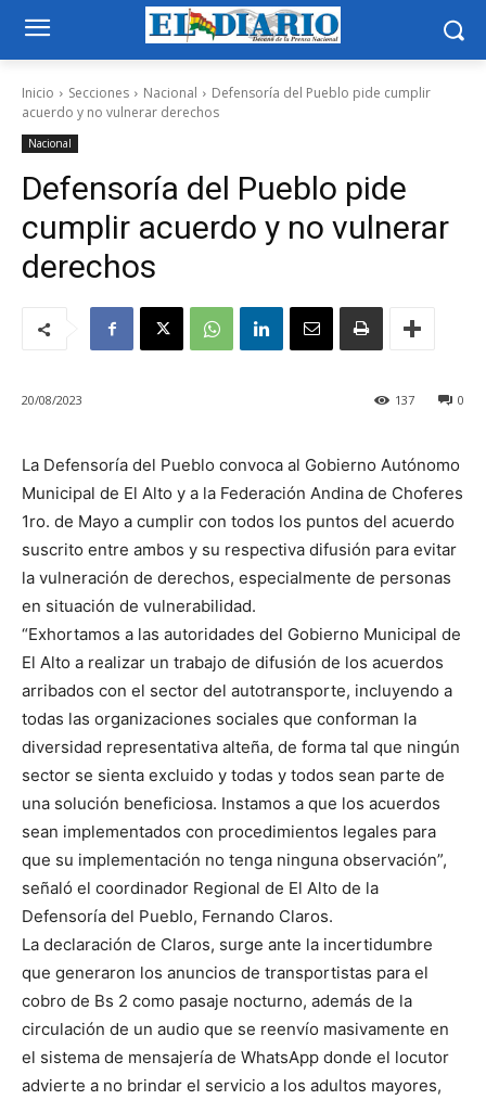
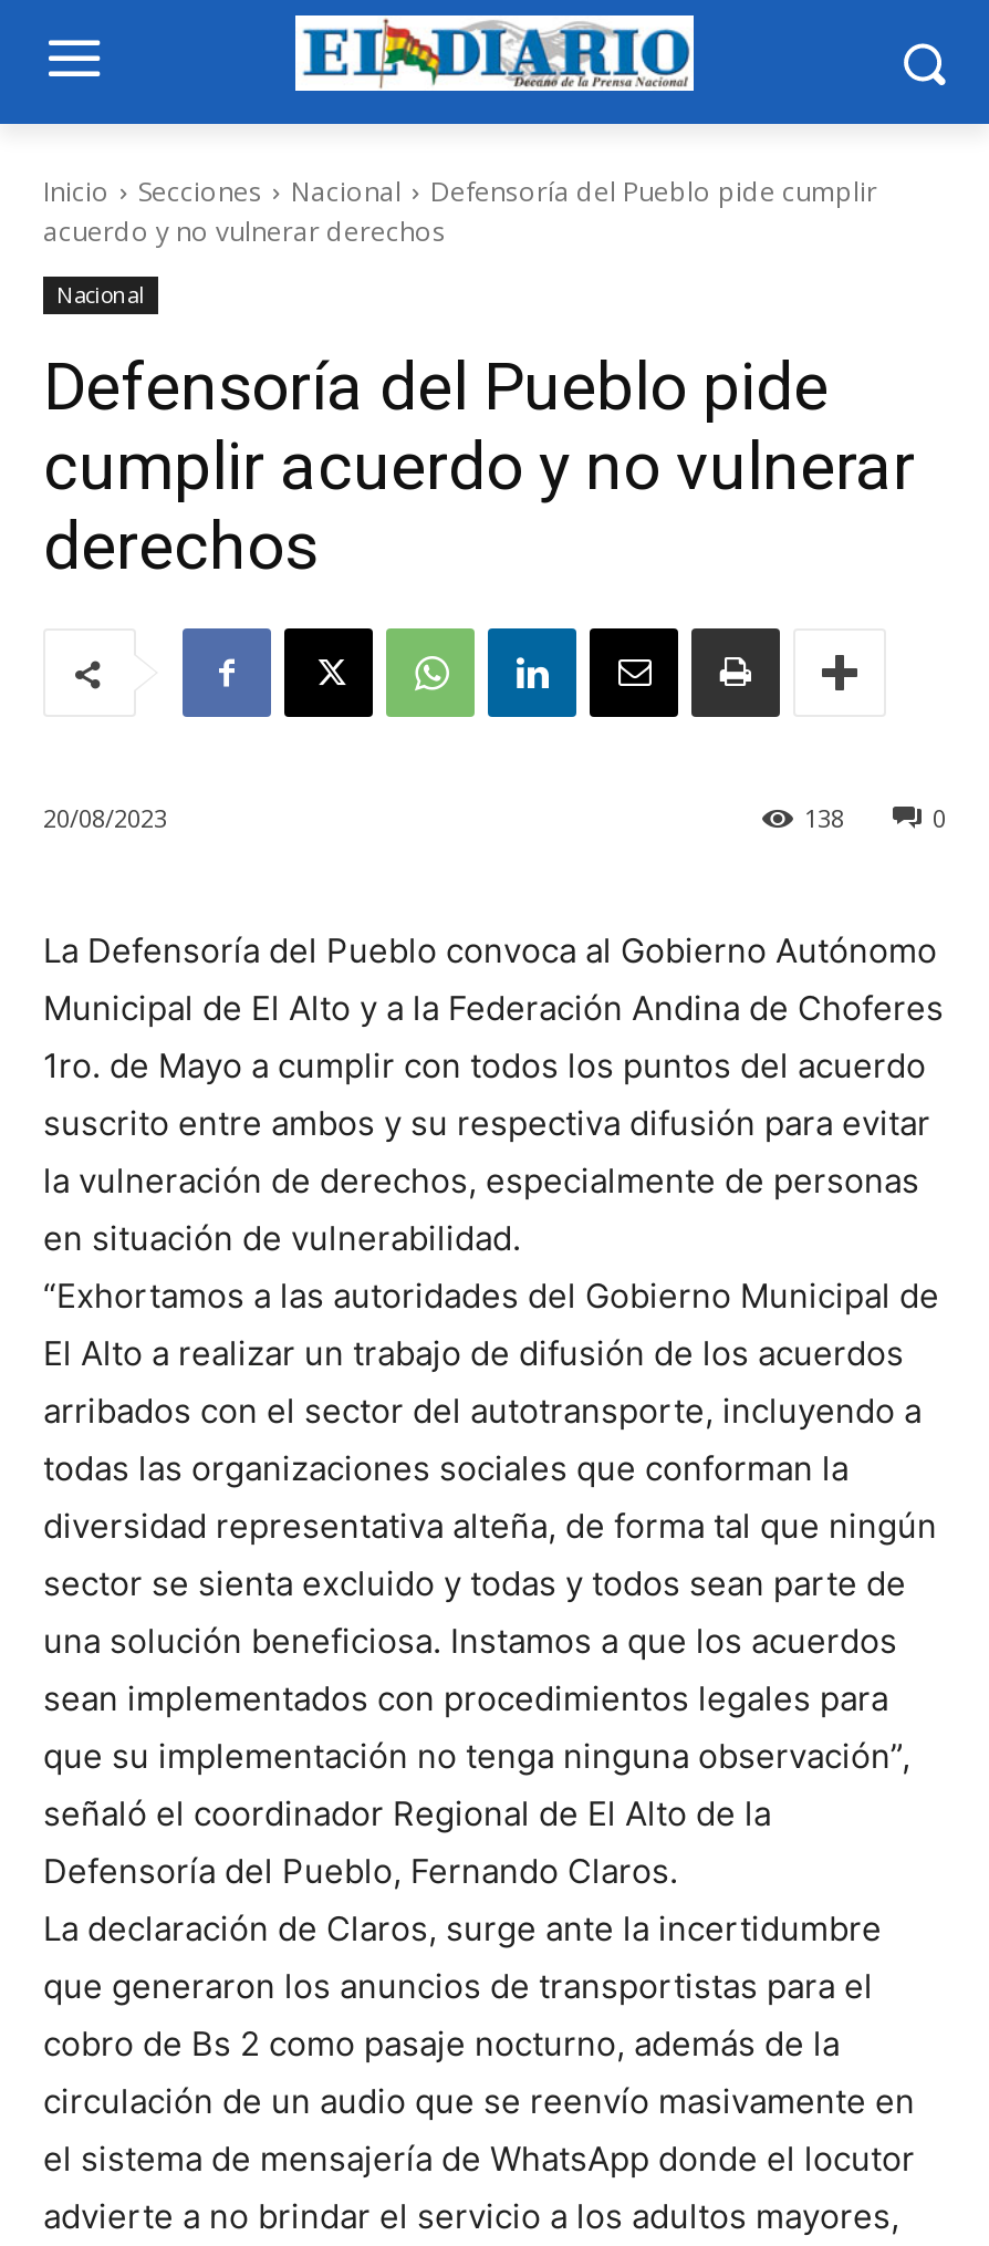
[395,392,414,408] 137 -> [804,801,844,834] 138

